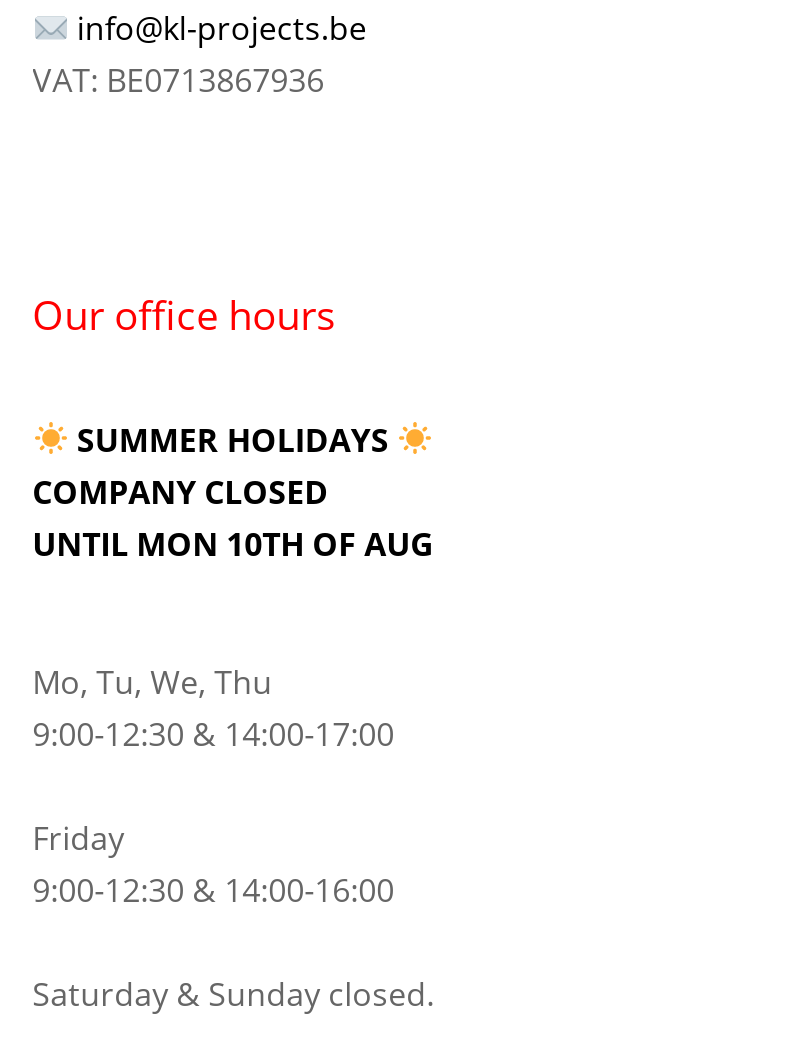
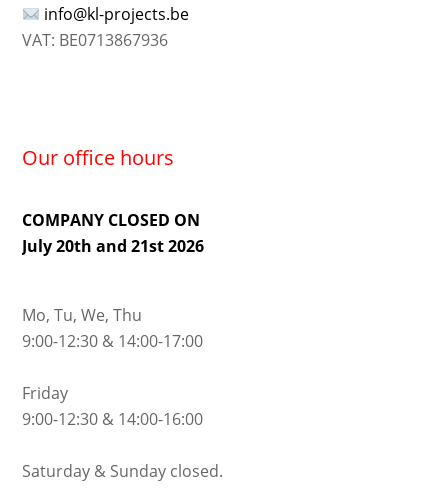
[32,417,434,565] SUMMER HOLIDAYS | COMPANY CLOSED | UNTIL MON 10TH OF AUG -> [22,208,204,256] COMPANY CLOSED ON | July 20th and 21st 2026

